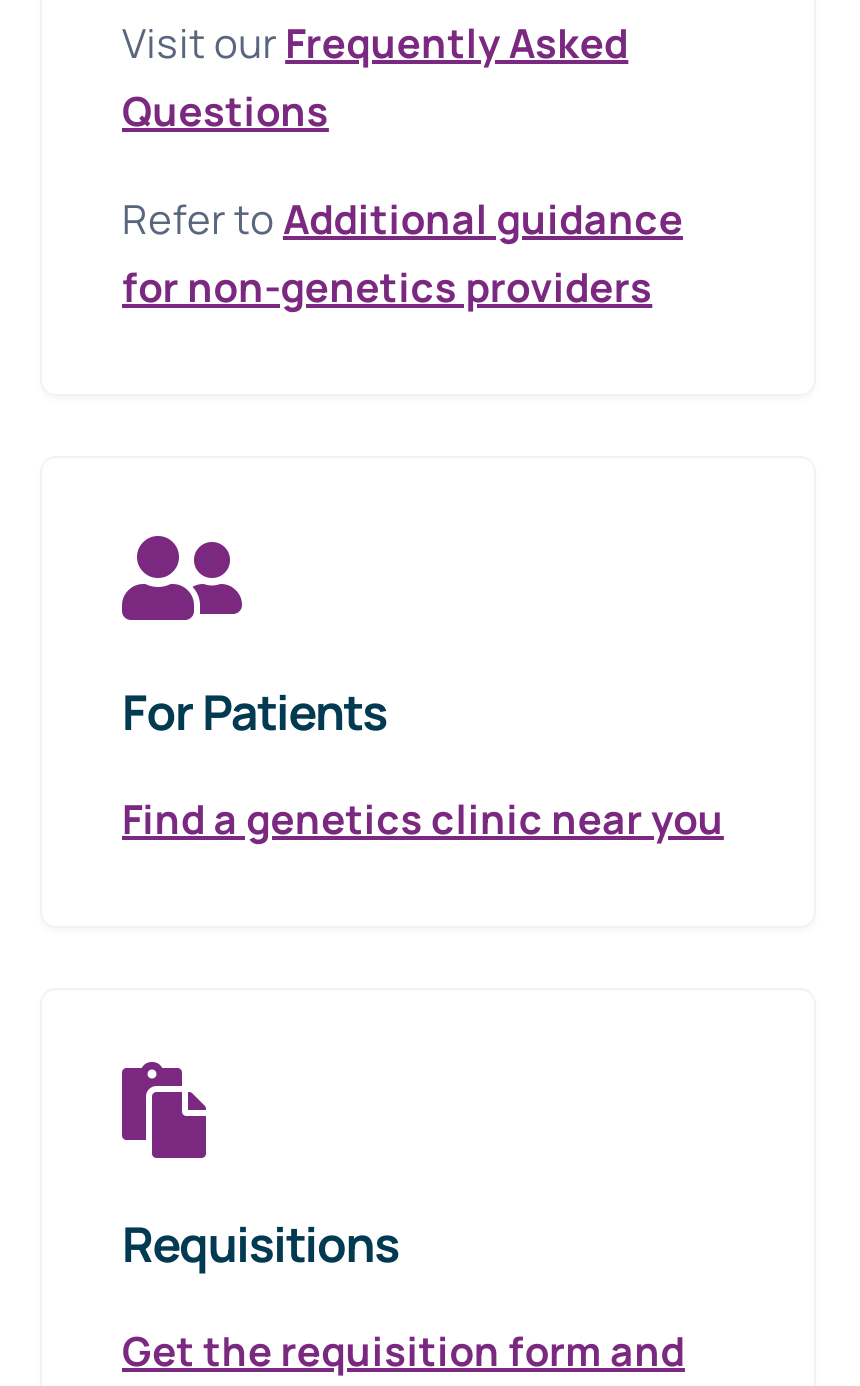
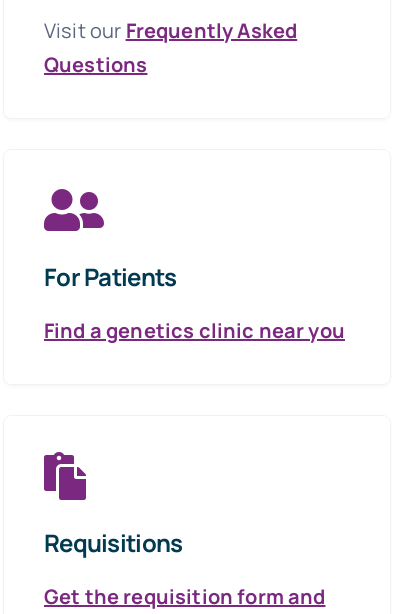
[122,192,683,314] Refer to Additional guidance | for non-genetics providers -> none

